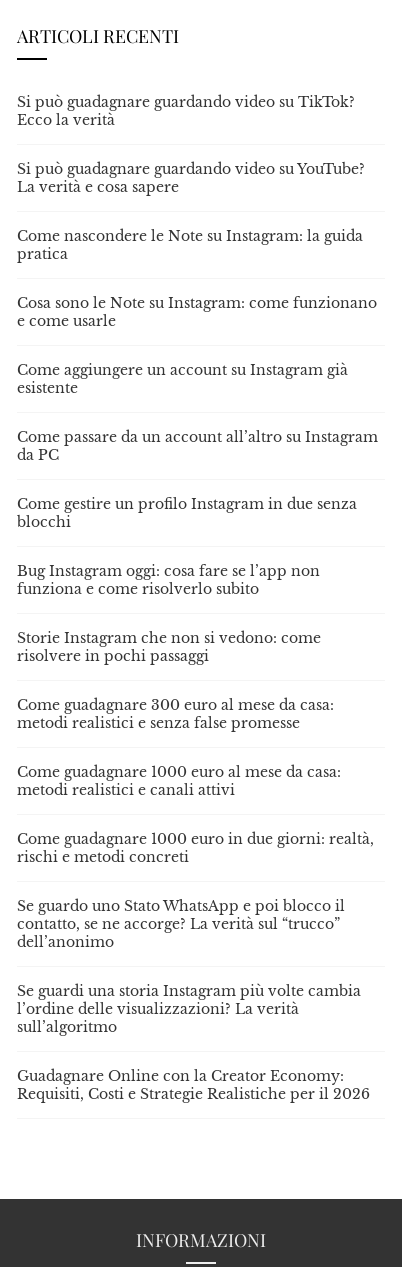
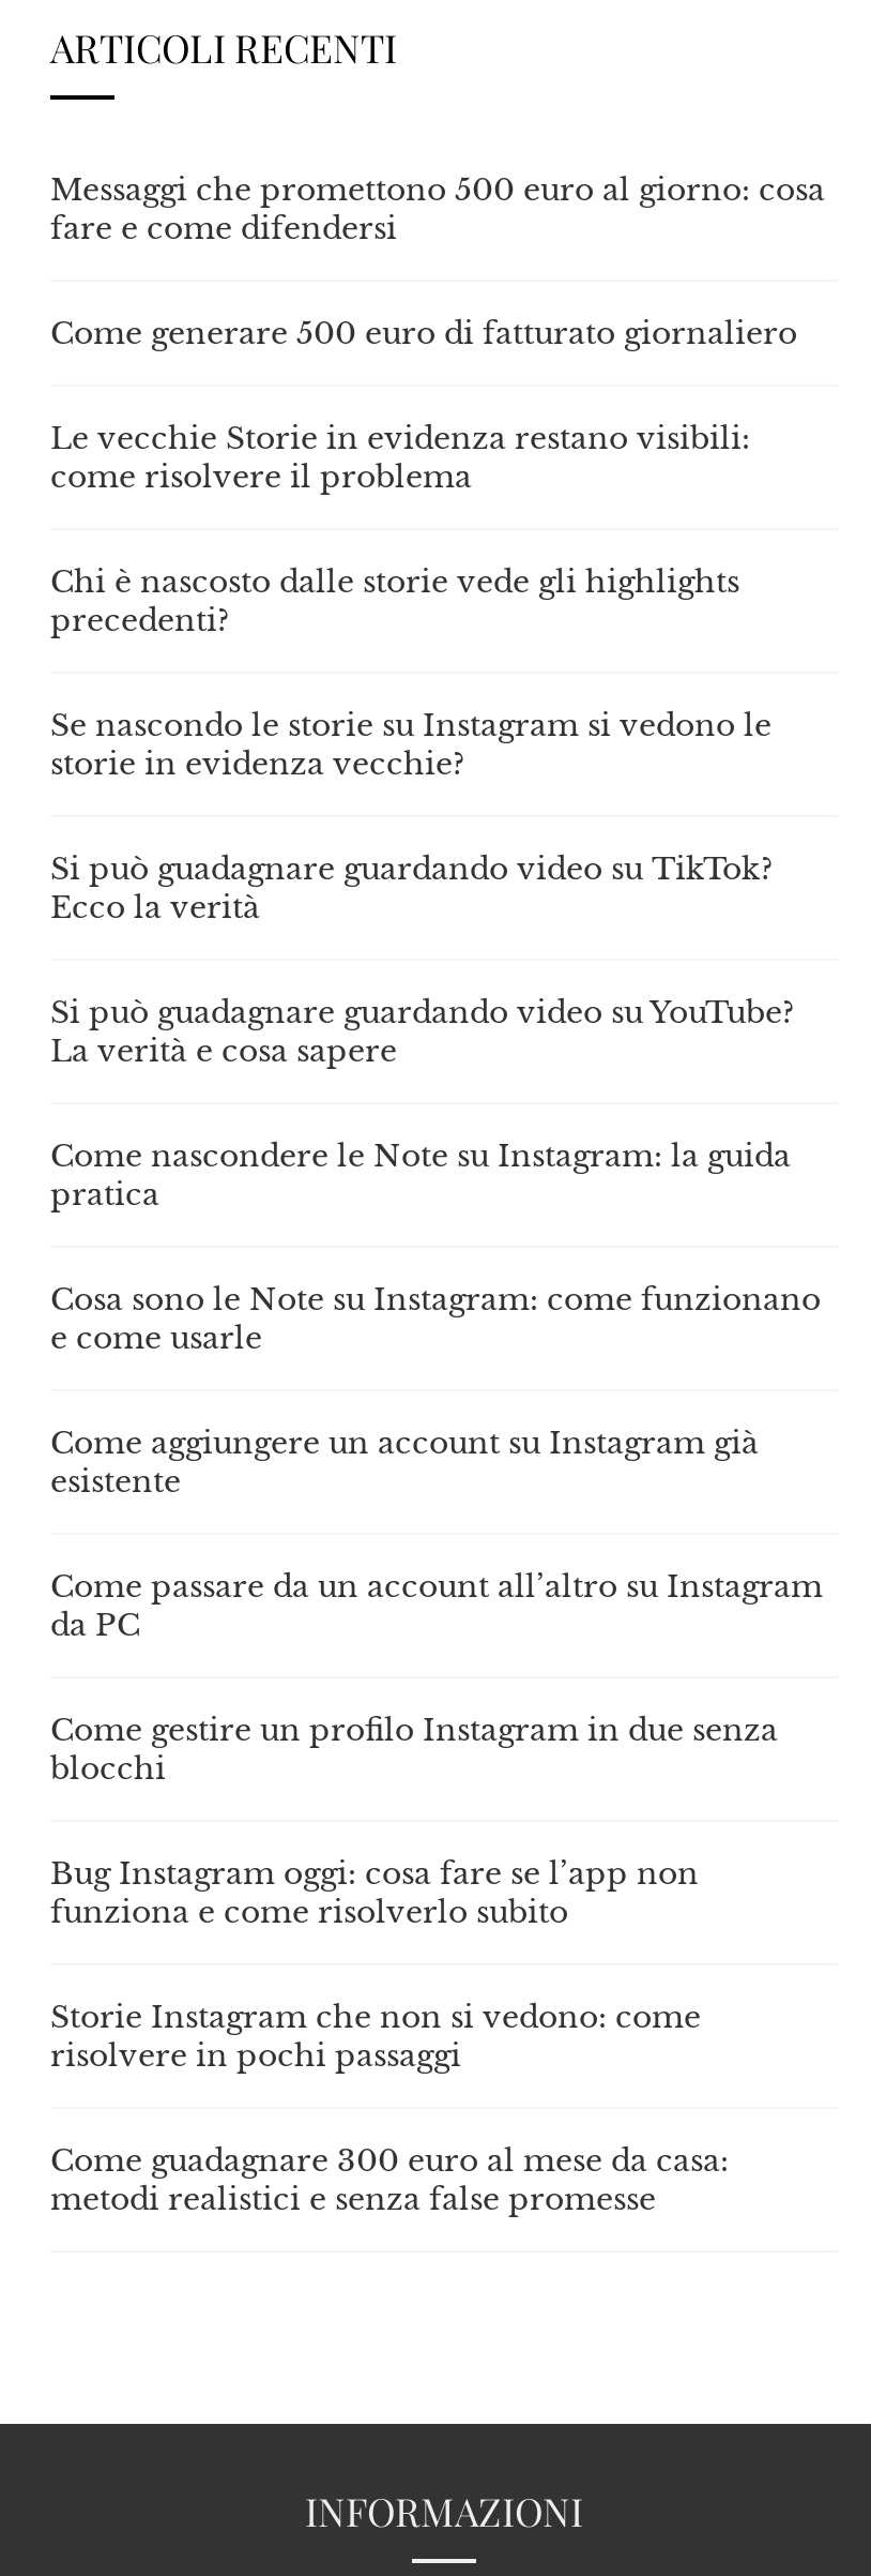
none -> [50,170,825,783] Messaggi che promettono 500 euro al giorno: cosa | fare e come difendersi | Come generare 500 euro di fatturato giornaliero | Le vecchie Storie in evidenza restano visibili: | come risolvere il problema | Chi è nascosto dalle storie vede gli highlights | precedenti? | Se nascondo le storie su Instagram si vedono le | storie in evidenza vecchie?
moved [17,93,378,732] -> [50,849,823,2218]: Si può guadagnare guardando video su TikTok? | Ecco la verità | Si può guadagnare guardando video su YouTube? | ... | Come guadagnare 300 euro al mese da casa: | metodi realistici e senza false promesse
[17,763,374,1103] Come guadagnare 1000 euro al mese da casa: | metodi realistici e canali attivi | Come guadagnare 1000 euro in due giorni: realtà, | rischi e metodi concreti | Se guardo uno Stato WhatsApp e poi blocco il | contatto, se ne accorge? La verità sul “trucco” | dell’anonimo | Se guardi una storia Instagram più volte cambia | l’ordine delle visualizzazioni? La verità | sull’algoritmo | Guadagnare Online con la Creator Economy: | Requisiti, Costi e Strategie Realistiche per il 2026 -> none

